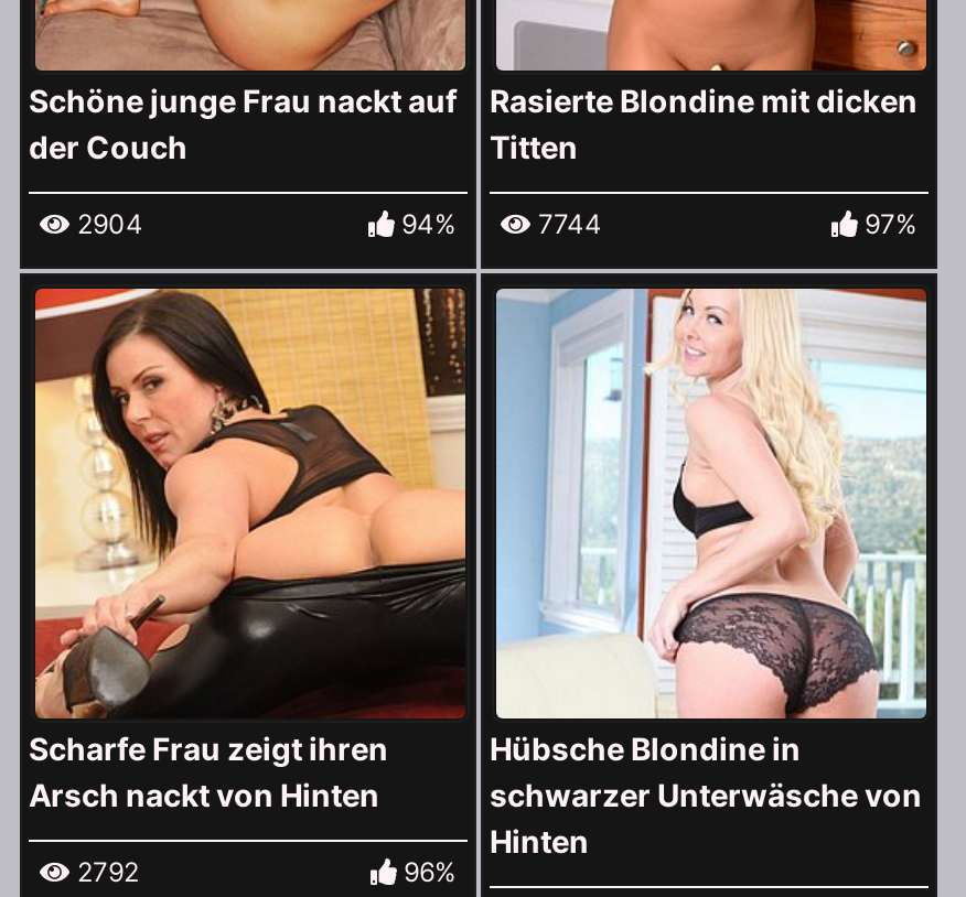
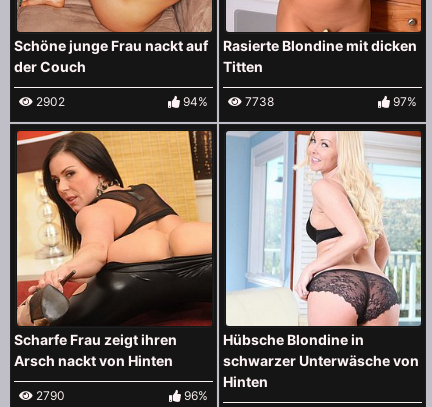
[71,207,143,240] 2904 -> [33,94,65,109] 2902
[532,207,602,240] 7744 -> [242,94,274,109] 7738
[71,855,139,888] 2792 -> [33,388,65,403] 2790

